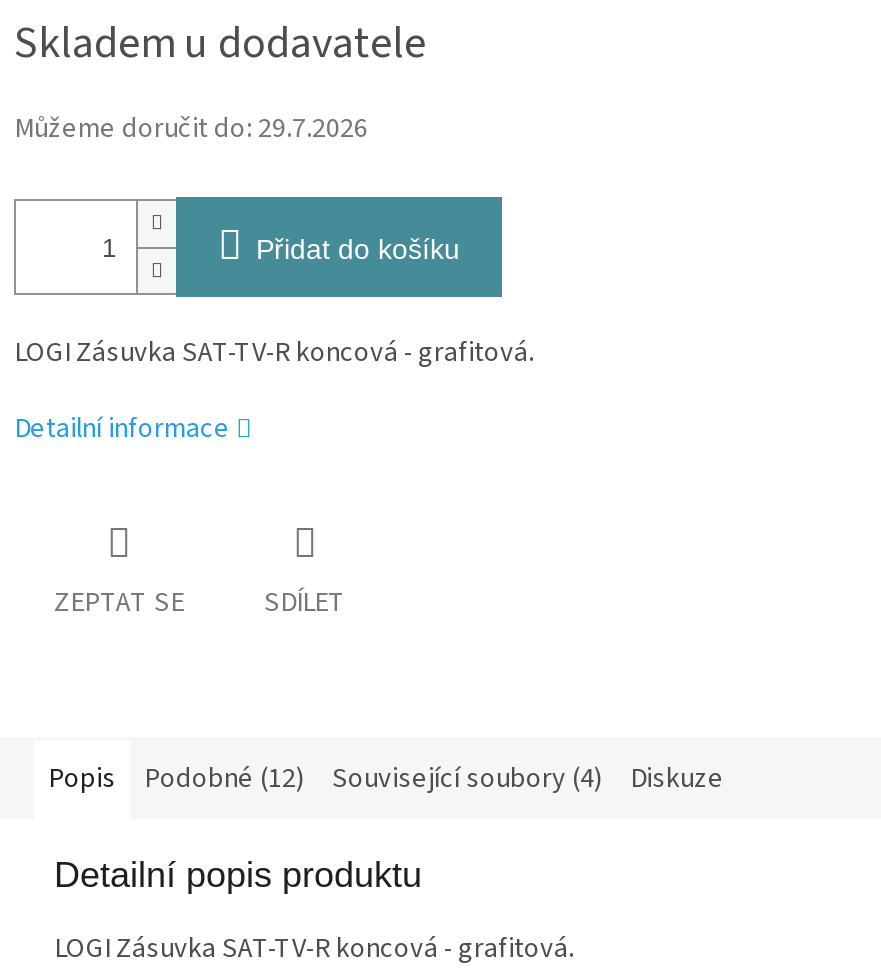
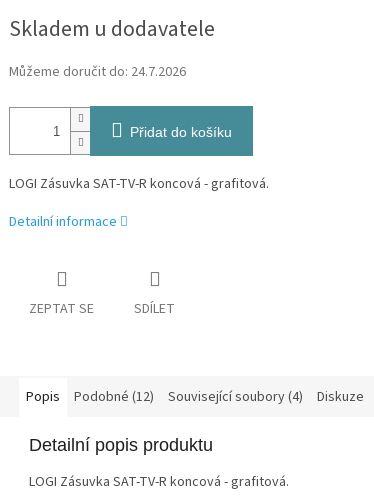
[14,110,368,150] Můžeme doručit do: 29.7.2026 -> [9,62,186,82] Můžeme doručit do: 24.7.2026

